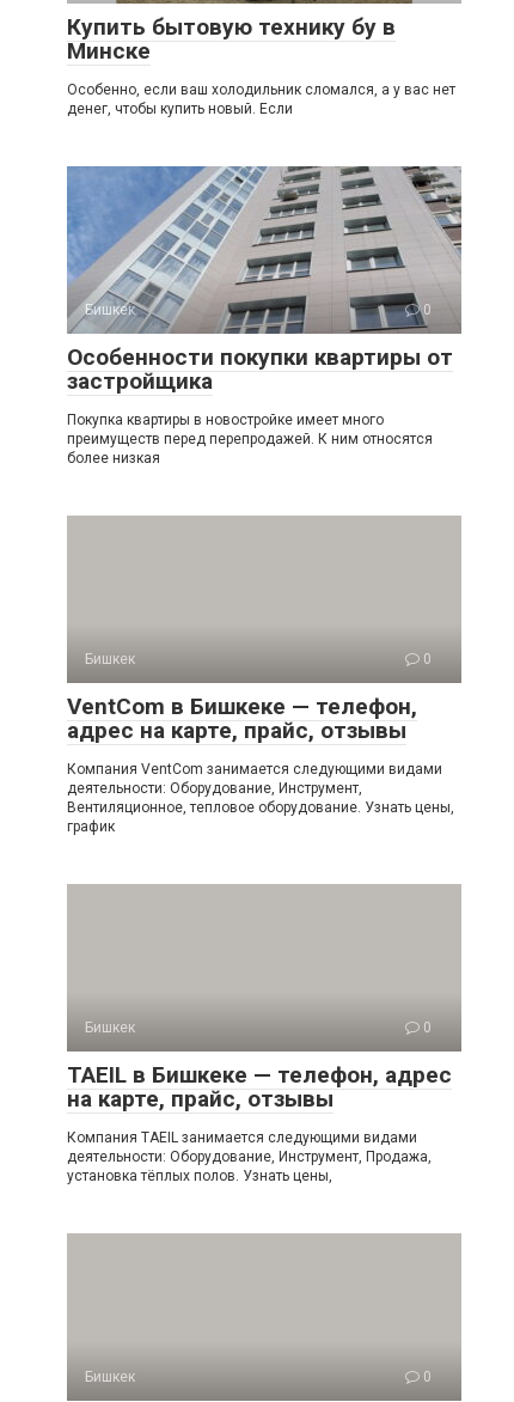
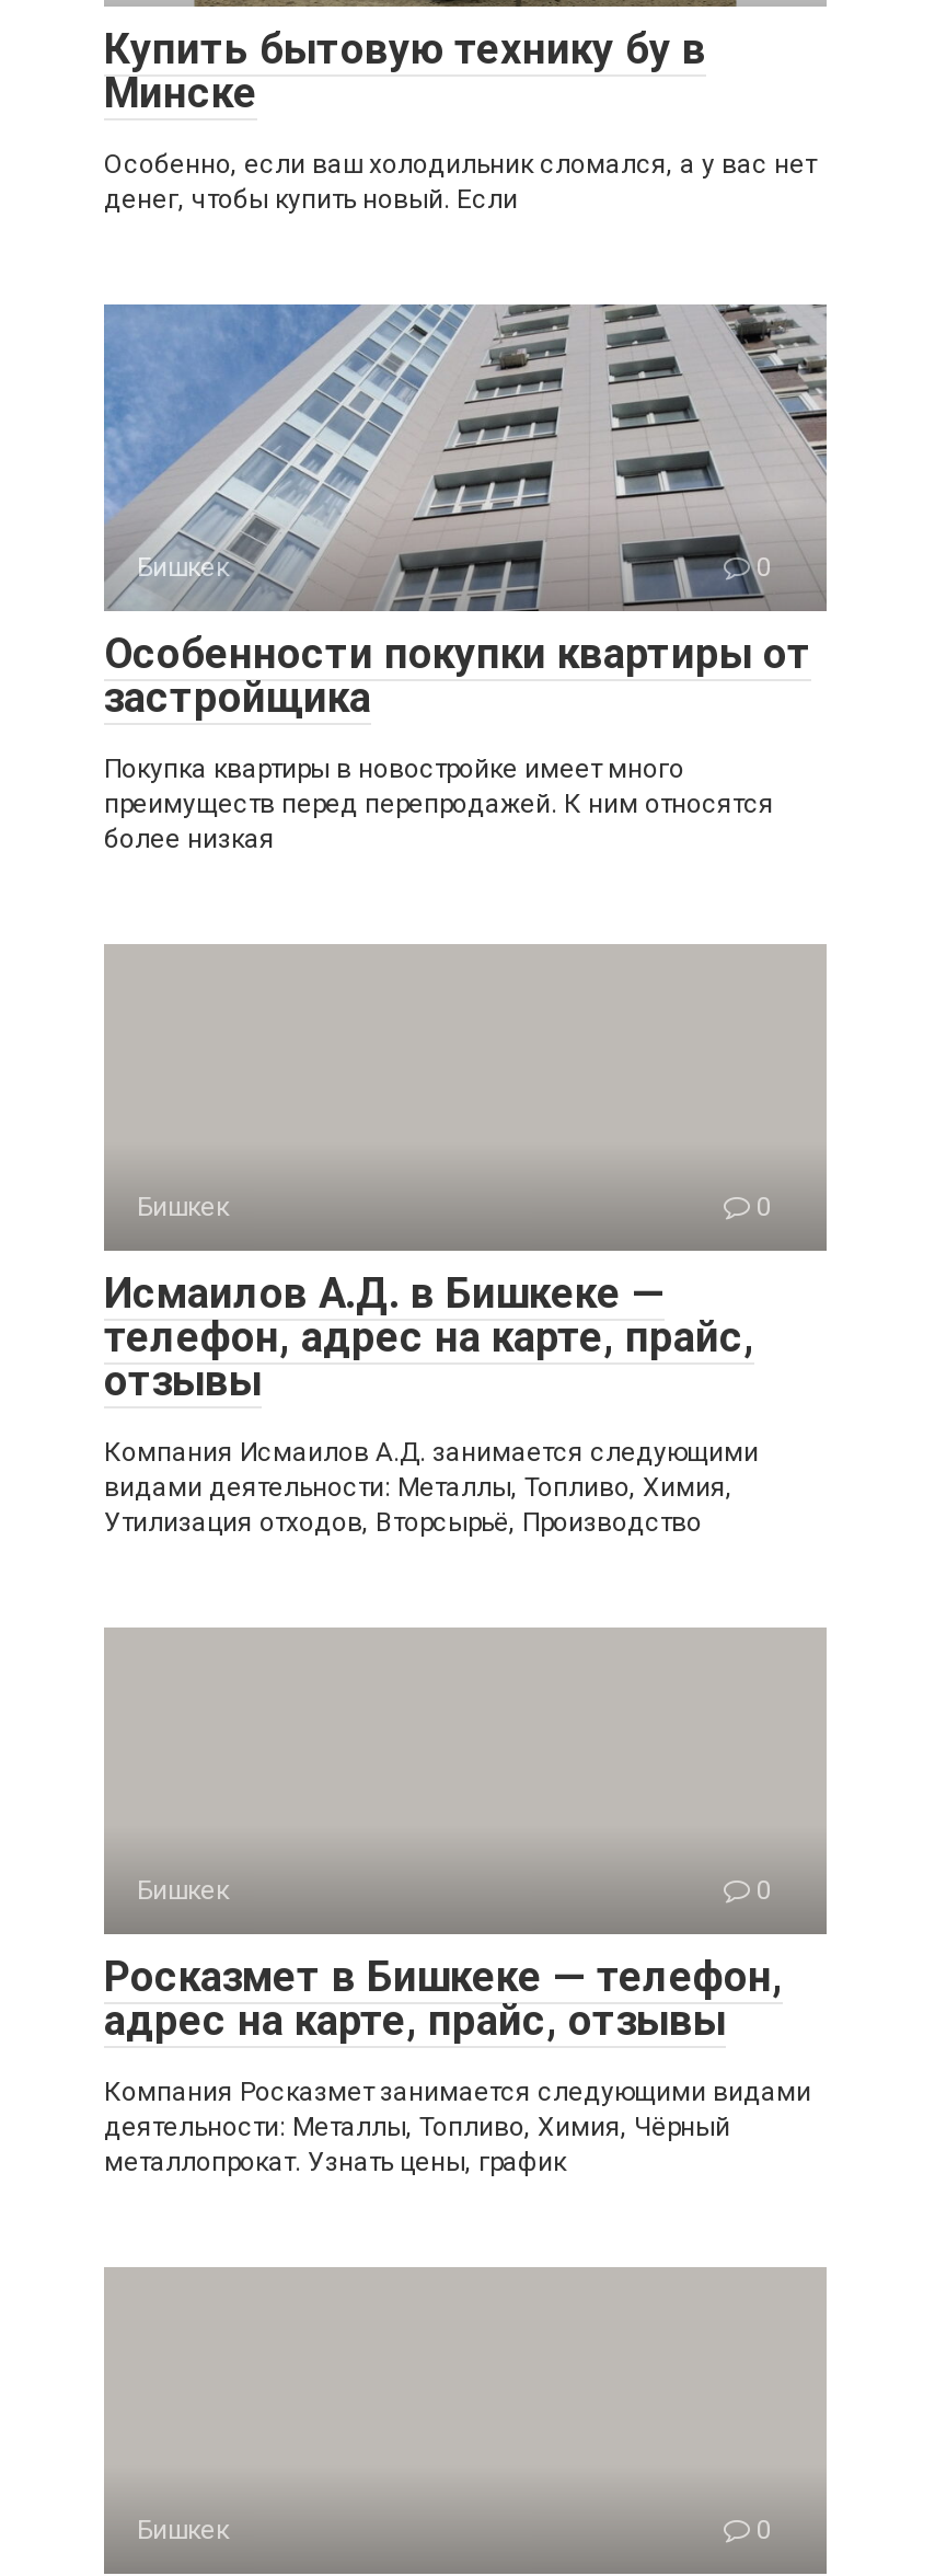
[67,693,417,720] VentCom в Бишкеке — телефон, -> [104,1268,754,1406] Исмаилов А.Д. в Бишкеке — | телефон, адрес на карте, прайс, | отзывы
moved [67,717,406,744] -> [104,1996,726,2046]: адрес на карте, прайс, отзывы
[67,761,454,835] Компания VentCom занимается следующими видами | деятельности: Оборудование, Инструмент, | Вентиляционное, тепловое оборудование. Узнать цены, | график -> [104,1437,759,1538] Компания Исмаилов А.Д. занимается следующими | видами деятельности: Металлы, Топливо, Химия, | Утилизация отходов, Вторсырьё, Производство
[67,1061,452,1113] TAEIL в Бишкеке — телефон, адрес | на карте, прайс, отзывы -> [104,1952,783,2002] Росказмет в Бишкеке — телефон,
[67,1129,432,1184] Компания TAEIL занимается следующими видами | деятельности: Оборудование, Инструмент, Продажа, | установка тёплых полов. Узнать цены, -> [104,2077,811,2177] Компания Росказмет занимается следующими видами | деятельности: Металлы, Топливо, Химия, Чёрный | металлопрокат. Узнать цены, график

